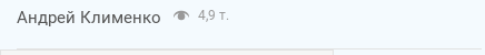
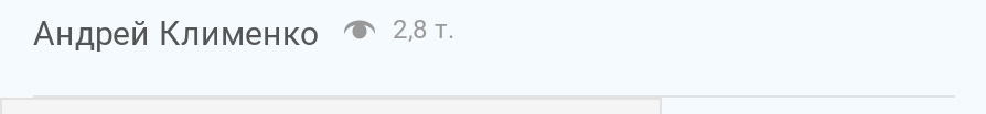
[198,7,229,23] 4,9 т. -> [393,14,454,44] 2,8 т.

